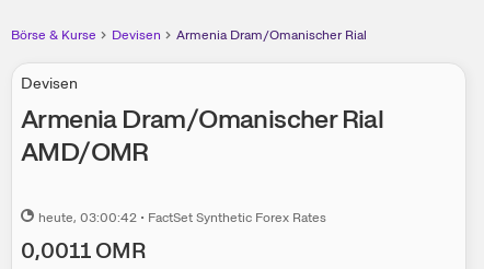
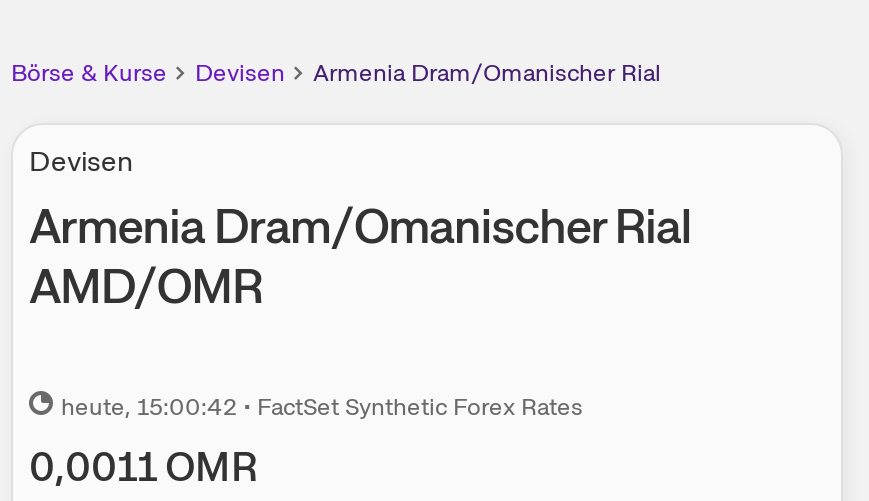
[38,209,326,227] heute, 03:00:42 • FactSet Synthetic Forex Rates -> [61,391,583,423] heute, 15:00:42 • FactSet Synthetic Forex Rates

